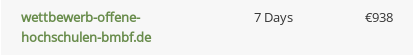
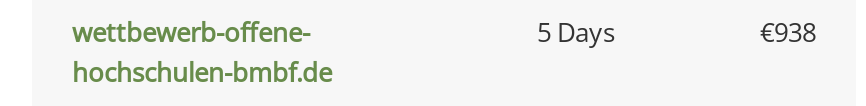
[253,7,292,25] 7 Days -> [537,13,615,49] 5 Days

